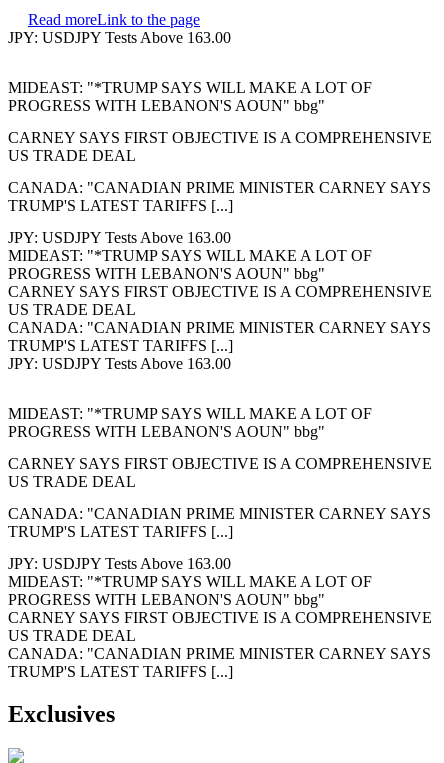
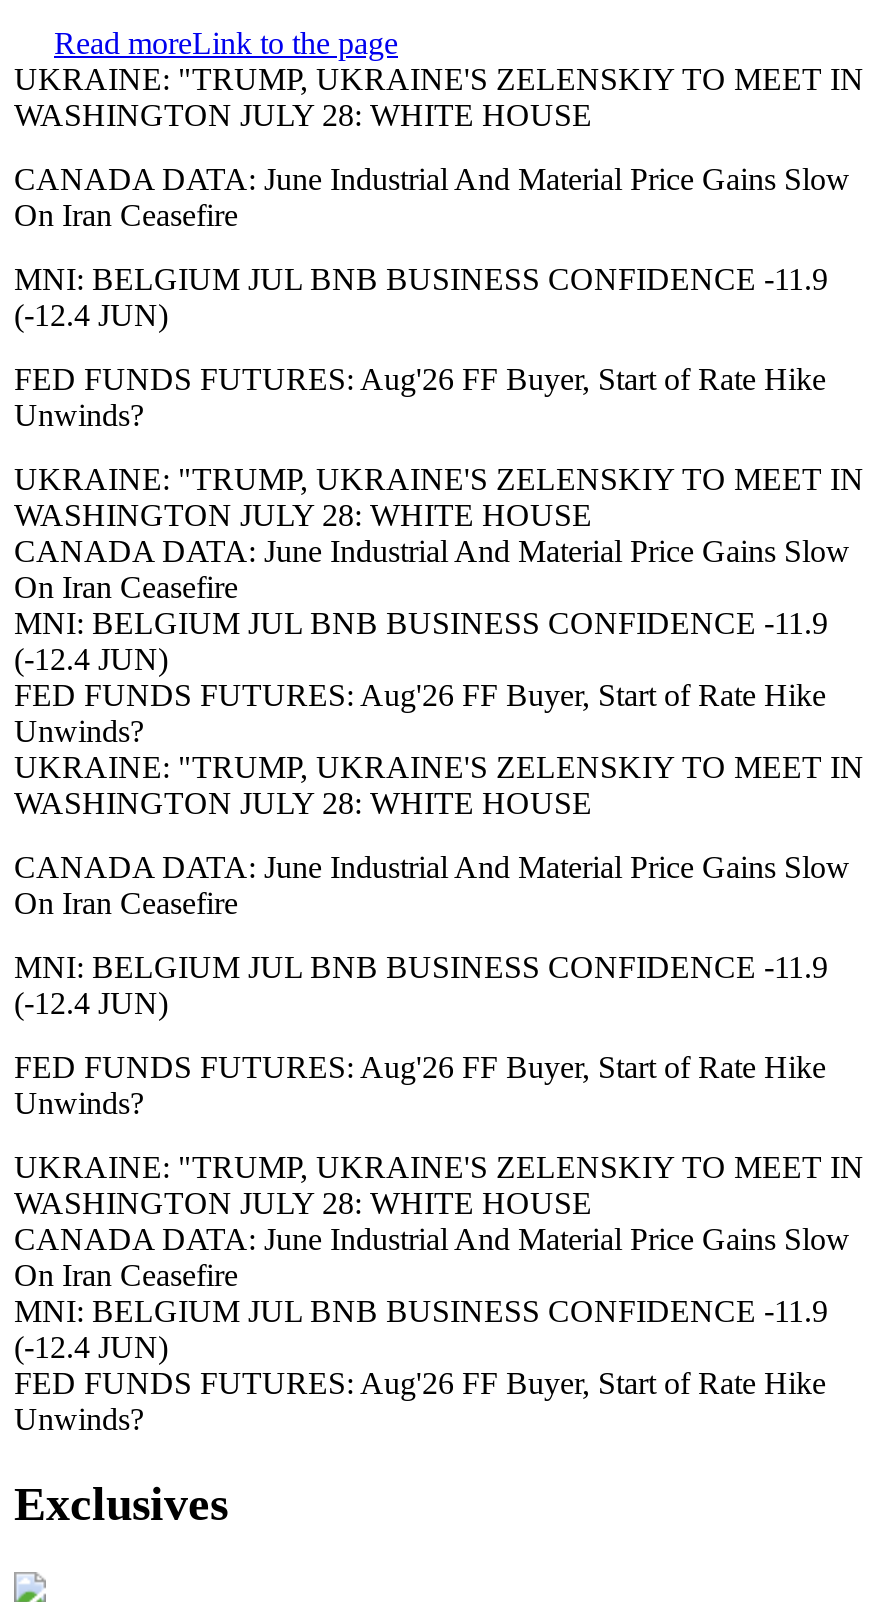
[8,29,231,46] JPY: USDJPY Tests Above 163.00 -> [14,62,864,132] UKRAINE: "TRUMP, UKRAINE'S ZELENSKIY TO MEET IN | WASHINGTON JULY 28: WHITE HOUSE
[8,79,372,114] MIDEAST: "*TRUMP SAYS WILL MAKE A LOT OF | PROGRESS WITH LEBANON'S AOUN" bbg" -> [14,162,850,232] CANADA DATA: June Industrial And Material Price Gains Slow | On Iran Ceasefire
[8,129,432,164] CARNEY SAYS FIRST OBJECTIVE IS A COMPREHENSIVE | US TRADE DEAL -> [14,262,828,332] MNI: BELGIUM JUL BNB BUSINESS CONFIDENCE -11.9 | (-12.4 JUN)
[8,179,431,214] CANADA: "CANADIAN PRIME MINISTER CARNEY SAYS | TRUMP'S LATEST TARIFFS [...] -> [14,362,826,432] FED FUNDS FUTURES: Aug'26 FF Buyer, Start of Rate Hike | Unwinds?
[8,229,432,372] JPY: USDJPY Tests Above 163.00 | MIDEAST: "*TRUMP SAYS WILL MAKE A LOT OF | PROGRESS WITH LEBANON'S AOUN" bbg" | CARNEY SAYS FIRST OBJECTIVE IS A COMPREHENSIVE | US TRADE DEAL | CANADA: "CANADIAN PRIME MINISTER CARNEY SAYS | TRUMP'S LATEST TARIFFS [...] | JPY: USDJPY Tests Above 163.00 -> [14,462,864,820] UKRAINE: "TRUMP, UKRAINE'S ZELENSKIY TO MEET IN | WASHINGTON JULY 28: WHITE HOUSE | CANADA DATA: June Industrial And Material Price Gains Slow | On Iran Ceasefire | MNI: BELGIUM JUL BNB BUSINESS CONFIDENCE -11.9 | (-12.4 JUN) | FED FUNDS FUTURES: Aug'26 FF Buyer, Start of Rate Hike | Unwinds? | UKRAINE: "TRUMP, UKRAINE'S ZELENSKIY TO MEET IN | WASHINGTON JULY 28: WHITE HOUSE
[8,405,372,440] MIDEAST: "*TRUMP SAYS WILL MAKE A LOT OF | PROGRESS WITH LEBANON'S AOUN" bbg" -> [14,850,850,920] CANADA DATA: June Industrial And Material Price Gains Slow | On Iran Ceasefire
[8,455,432,490] CARNEY SAYS FIRST OBJECTIVE IS A COMPREHENSIVE | US TRADE DEAL -> [14,950,828,1020] MNI: BELGIUM JUL BNB BUSINESS CONFIDENCE -11.9 | (-12.4 JUN)
[8,505,431,540] CANADA: "CANADIAN PRIME MINISTER CARNEY SAYS | TRUMP'S LATEST TARIFFS [...] -> [14,1050,826,1120] FED FUNDS FUTURES: Aug'26 FF Buyer, Start of Rate Hike | Unwinds?
[8,555,432,680] JPY: USDJPY Tests Above 163.00 | MIDEAST: "*TRUMP SAYS WILL MAKE A LOT OF | PROGRESS WITH LEBANON'S AOUN" bbg" | CARNEY SAYS FIRST OBJECTIVE IS A COMPREHENSIVE | US TRADE DEAL | CANADA: "CANADIAN PRIME MINISTER CARNEY SAYS | TRUMP'S LATEST TARIFFS [...] -> [14,1150,864,1436] UKRAINE: "TRUMP, UKRAINE'S ZELENSKIY TO MEET IN | WASHINGTON JULY 28: WHITE HOUSE | CANADA DATA: June Industrial And Material Price Gains Slow | On Iran Ceasefire | MNI: BELGIUM JUL BNB BUSINESS CONFIDENCE -11.9 | (-12.4 JUN) | FED FUNDS FUTURES: Aug'26 FF Buyer, Start of Rate Hike | Unwinds?

